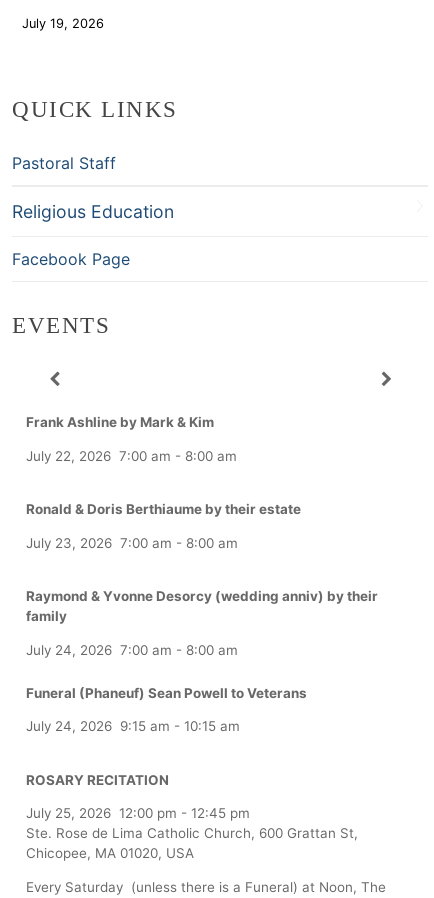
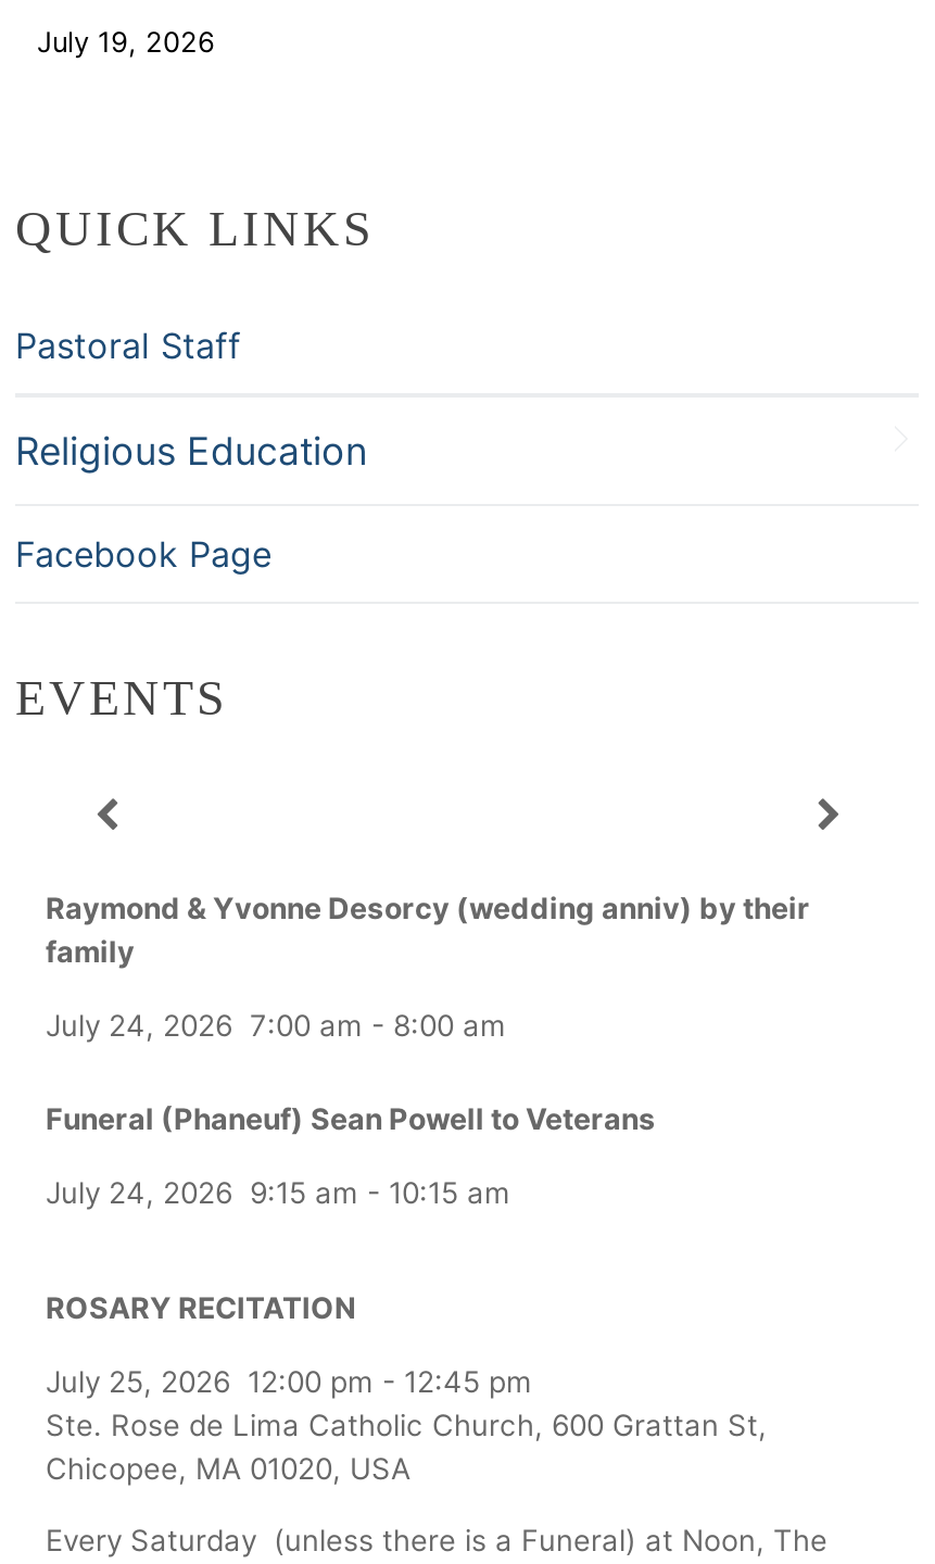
[26,414,301,551] Frank Ashline by Mark & Kim | July 22, 2026 7:00 am - 8:00 am | Ronald & Doris Berthiaume by their estate | July 23, 2026 7:00 am - 8:00 am -> none

